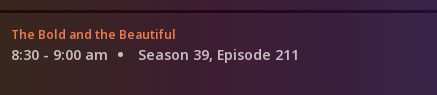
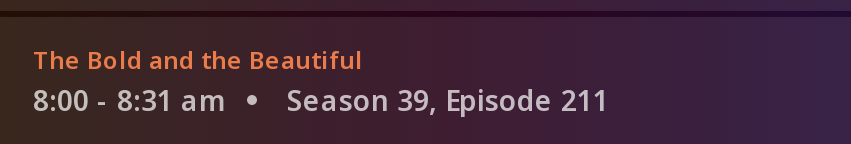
[11,45,299,64] 8:30 - 9:00 am Season 39, Episode 211 -> [33,81,609,119] 8:00 - 8:31 am Season 39, Episode 211

